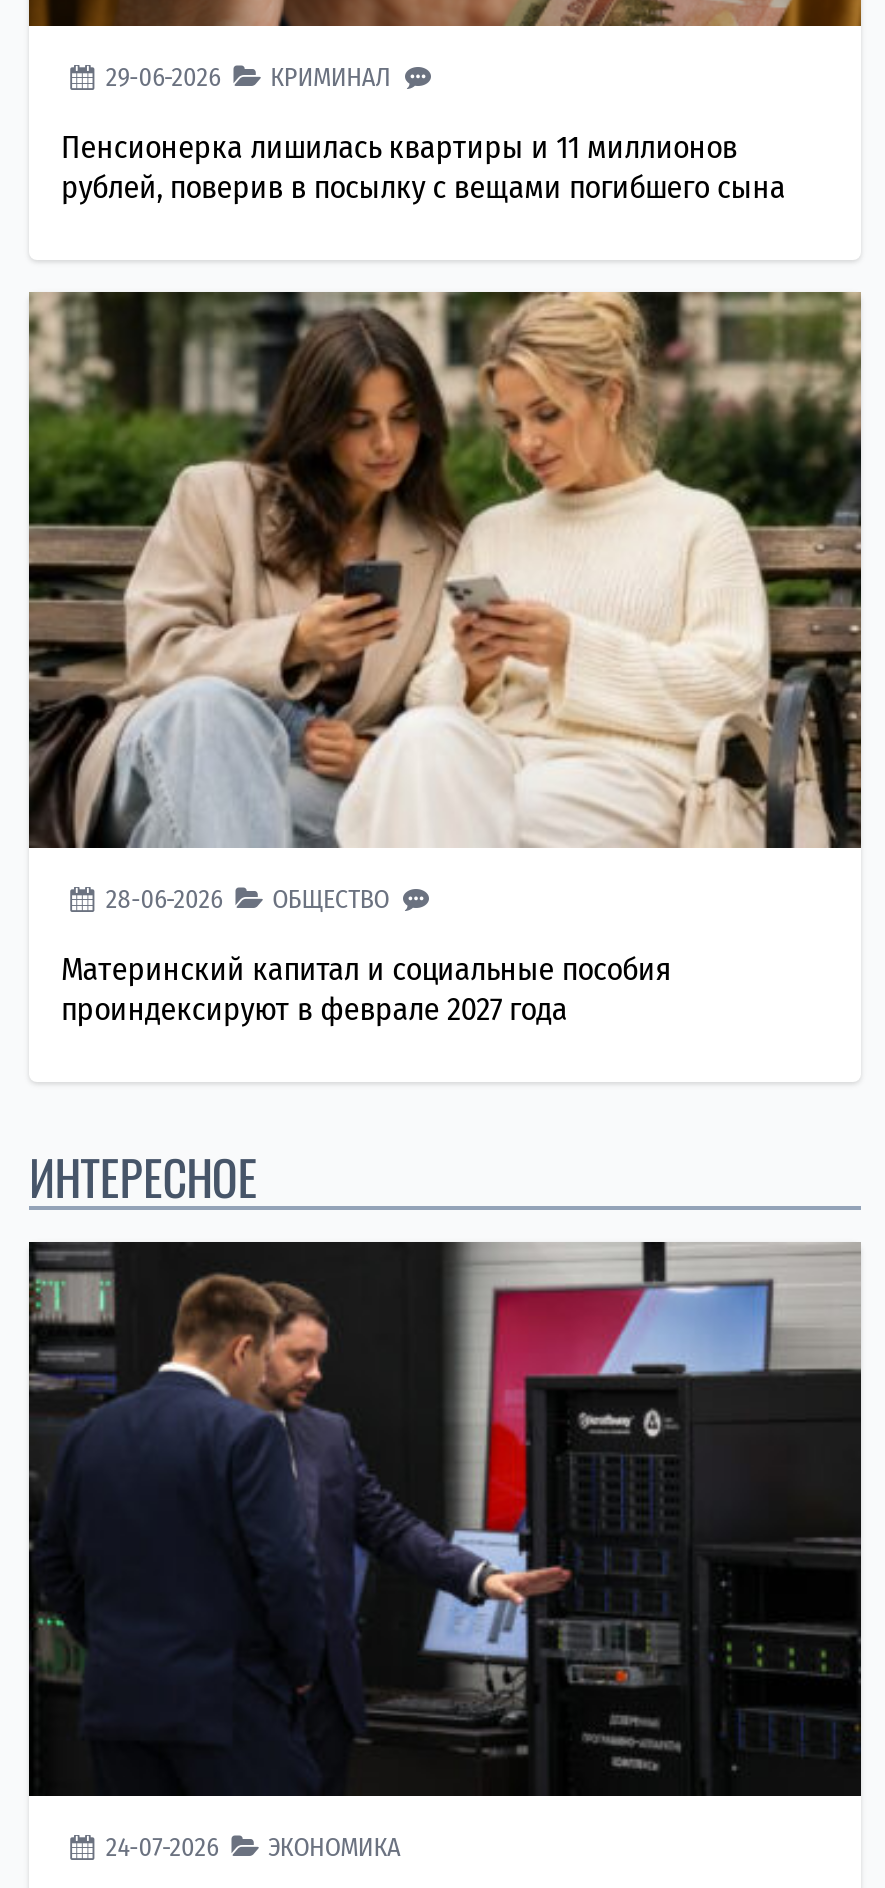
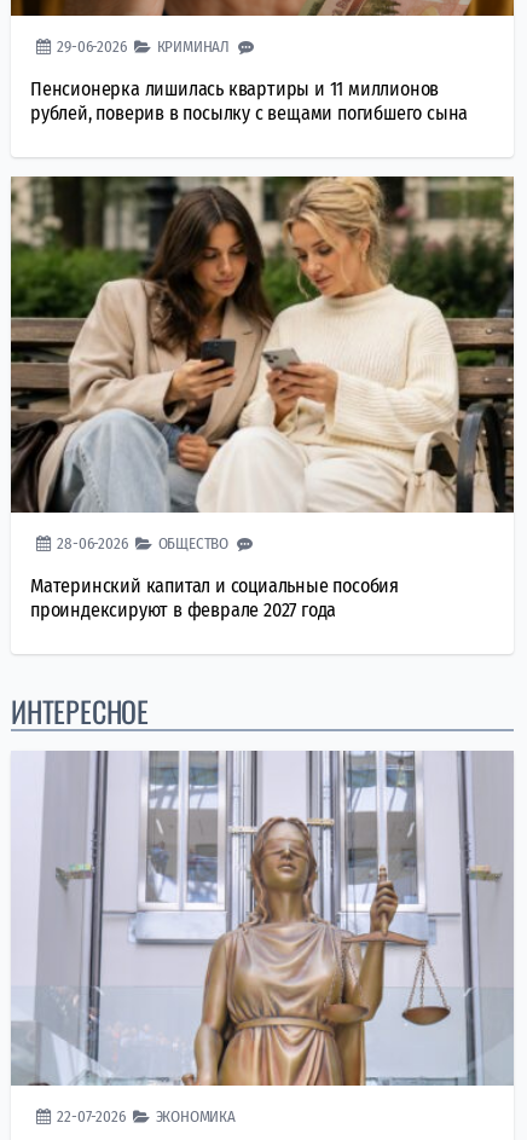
[27,1240,863,1862] [image] | 24-07-2026 ЭКОНОМИКА -> [11,750,514,1125] [image] | 22-07-2026 ЭКОНОМИКА

